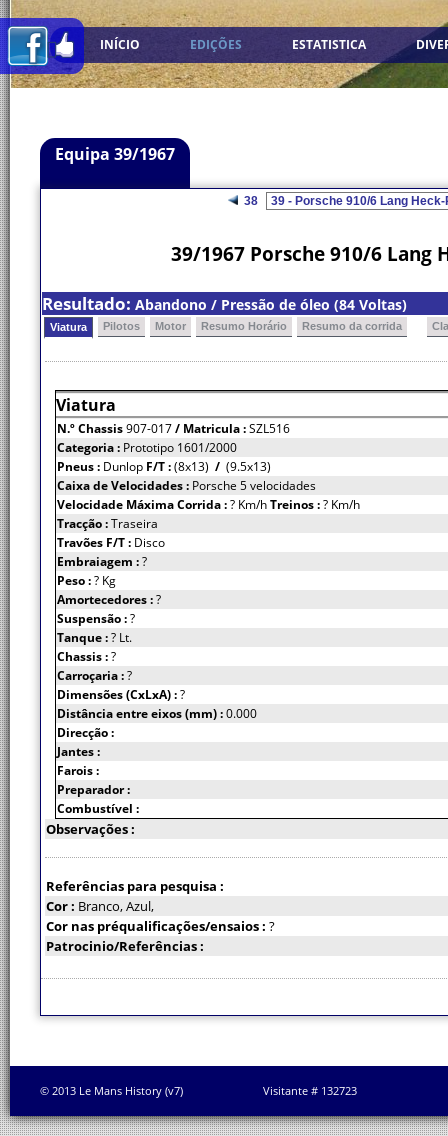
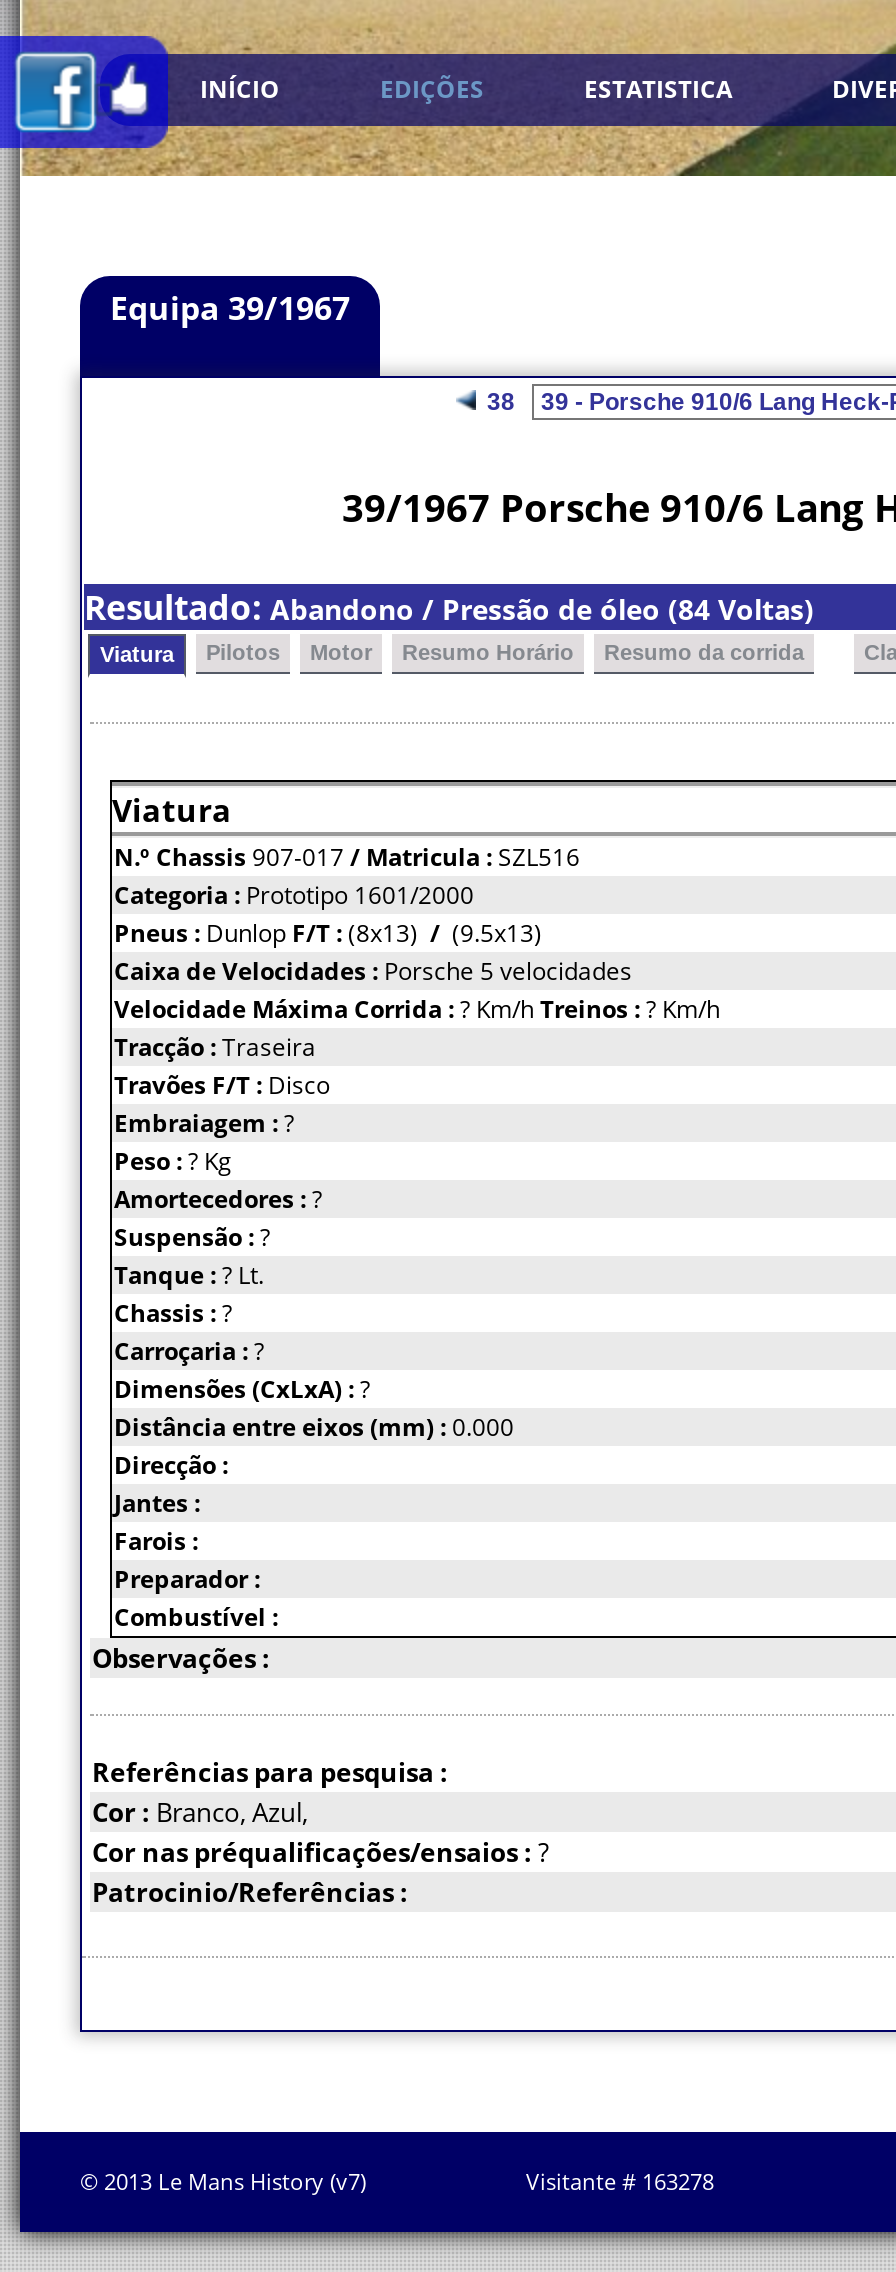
[263,1083,357,1098] Visitante # 132723 -> [526,2166,714,2196] Visitante # 163278

